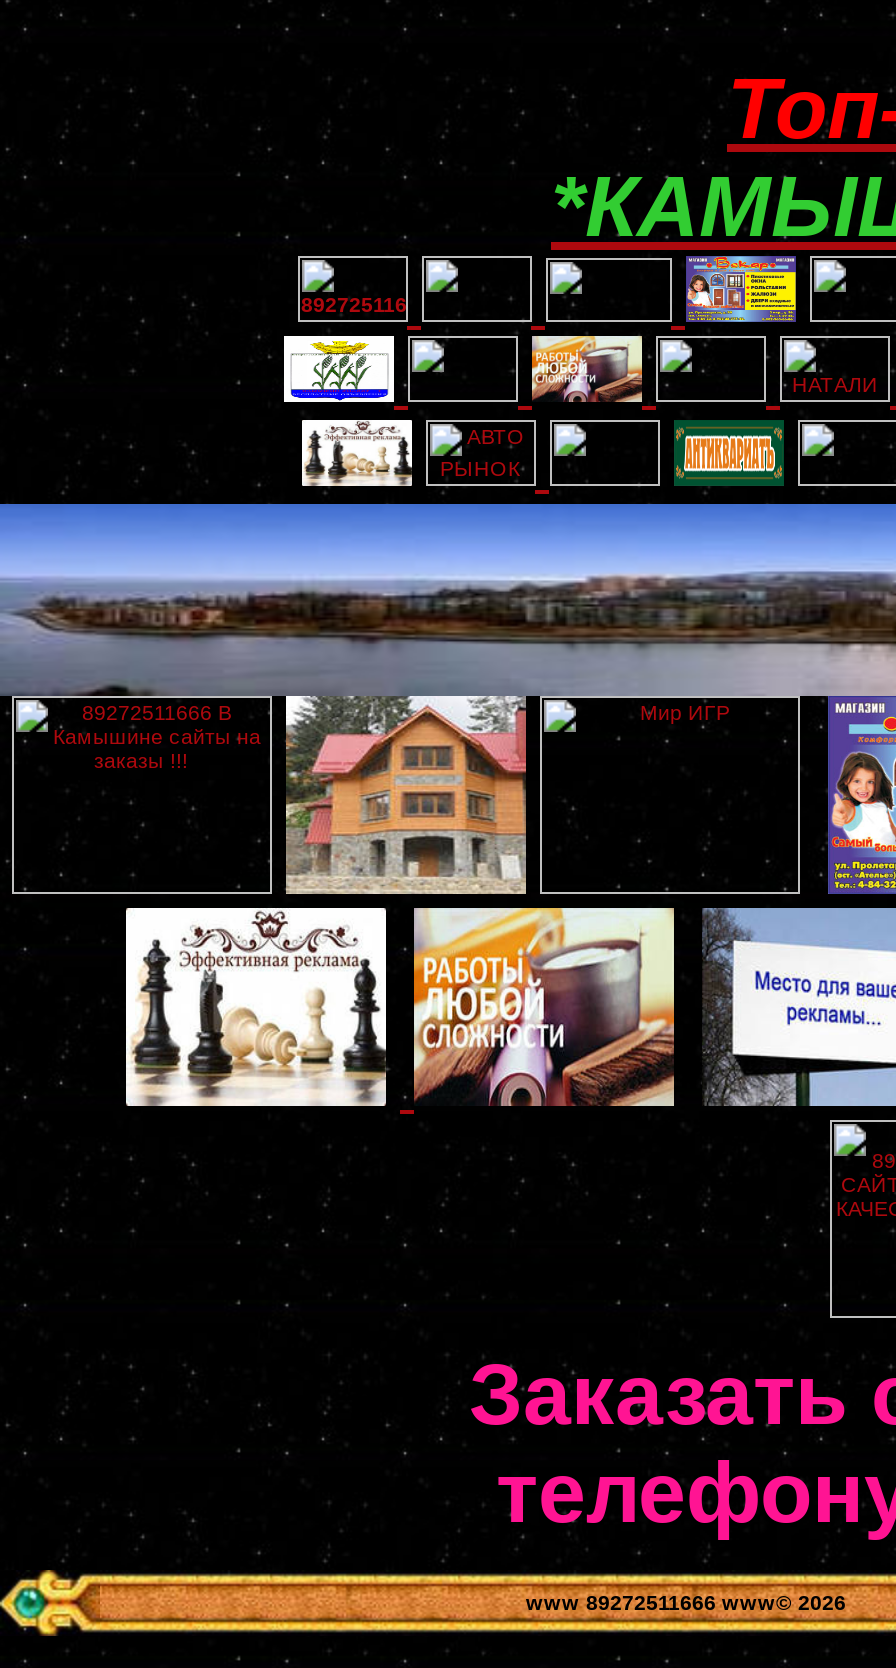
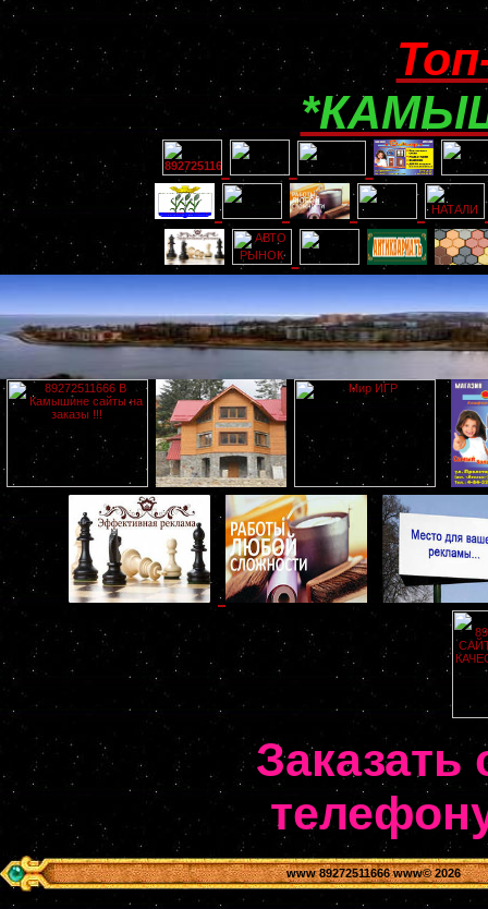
[798,420,890,486] [image] -> [435,229,485,265] [image]

